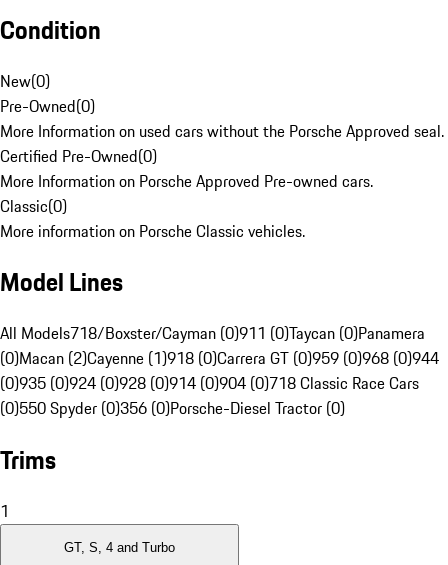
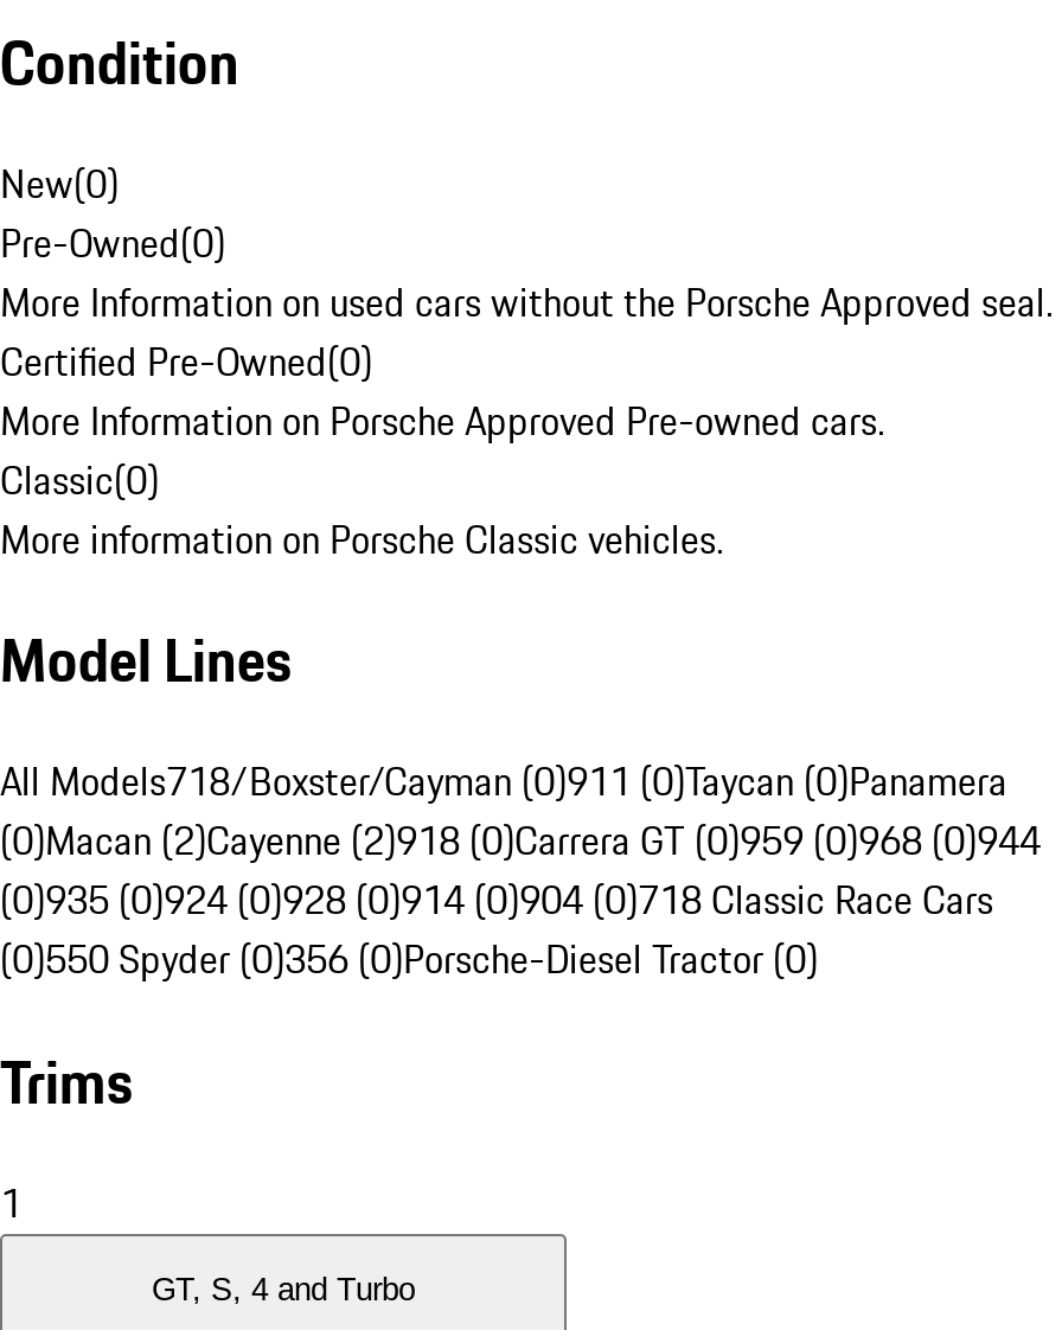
[0,346,439,370] (0)Macan (2)Cayenne (1)918 (0)Carrera GT (0)959 (0)968 (0)944 -> [0,813,1041,870] (0)Macan (2)Cayenne (2)918 (0)Carrera GT (0)959 (0)968 (0)944

